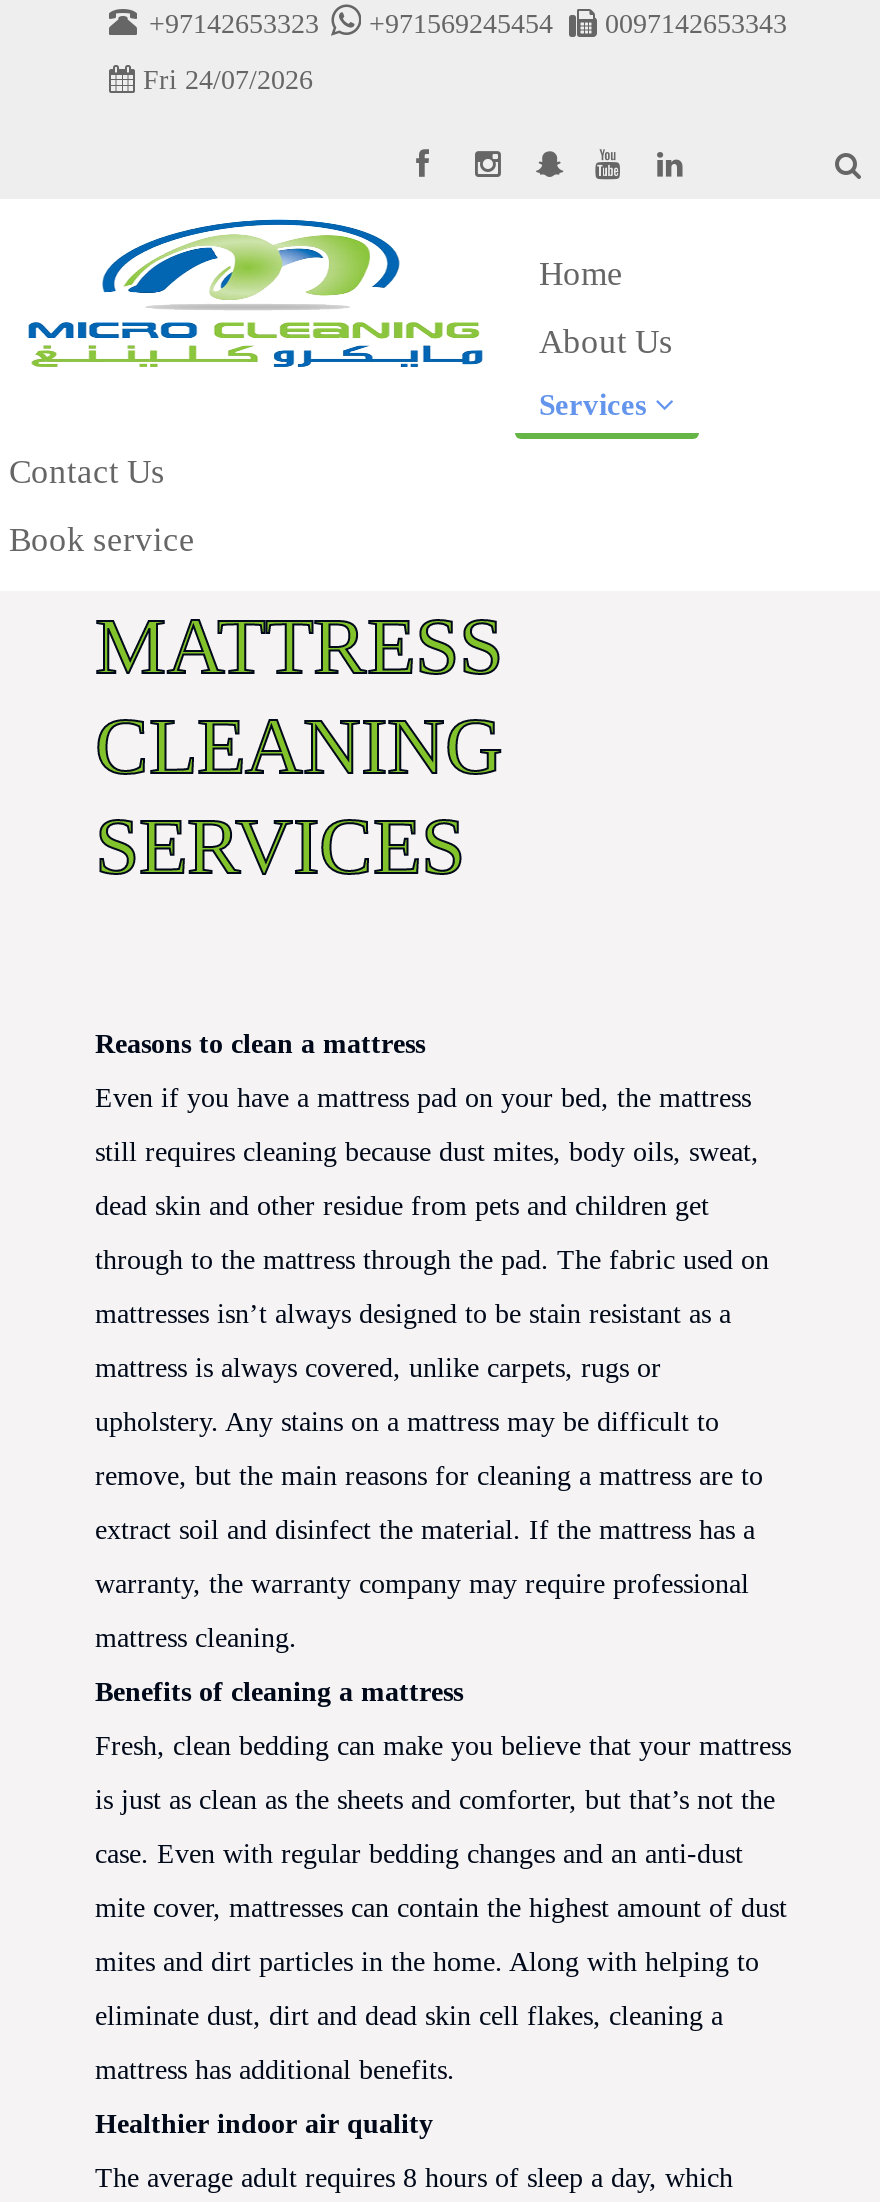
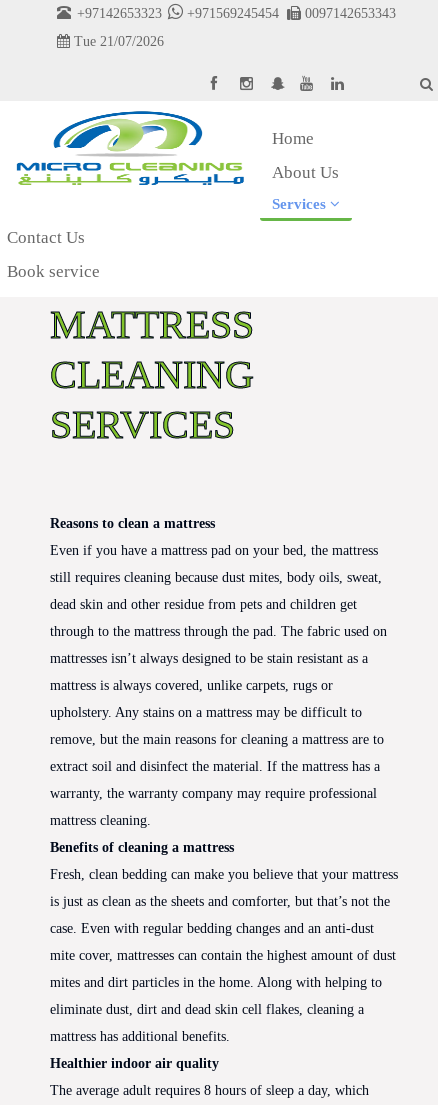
[135,65,313,93] Fri 24/07/2026 -> [70,34,164,48] Tue 21/07/2026

